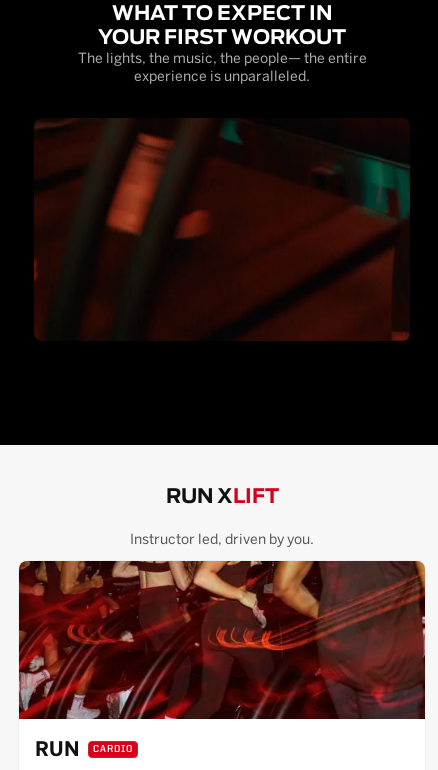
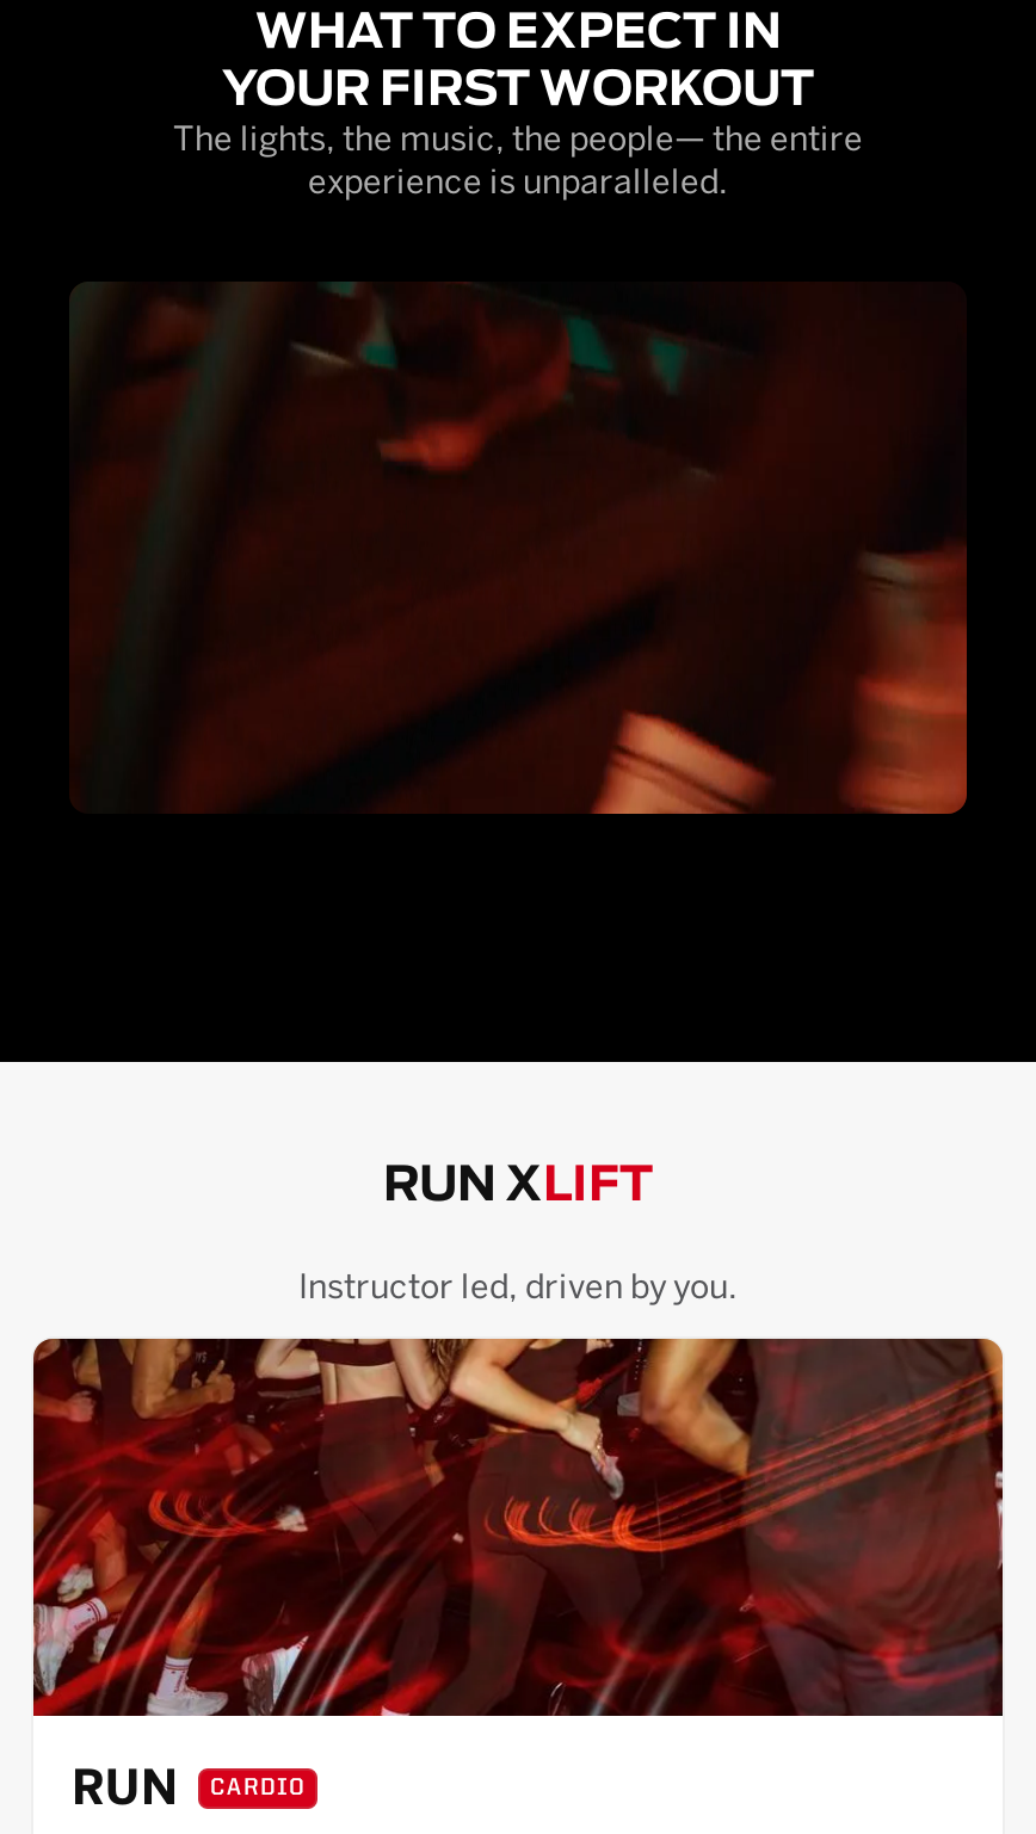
[107,119,410,340] [image] -> [246,282,969,814] [image]

